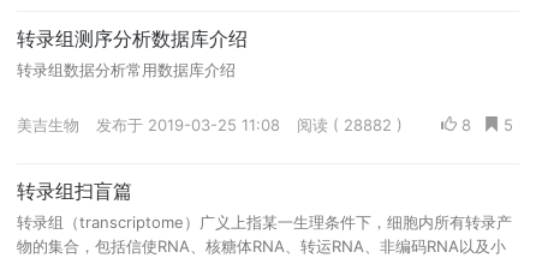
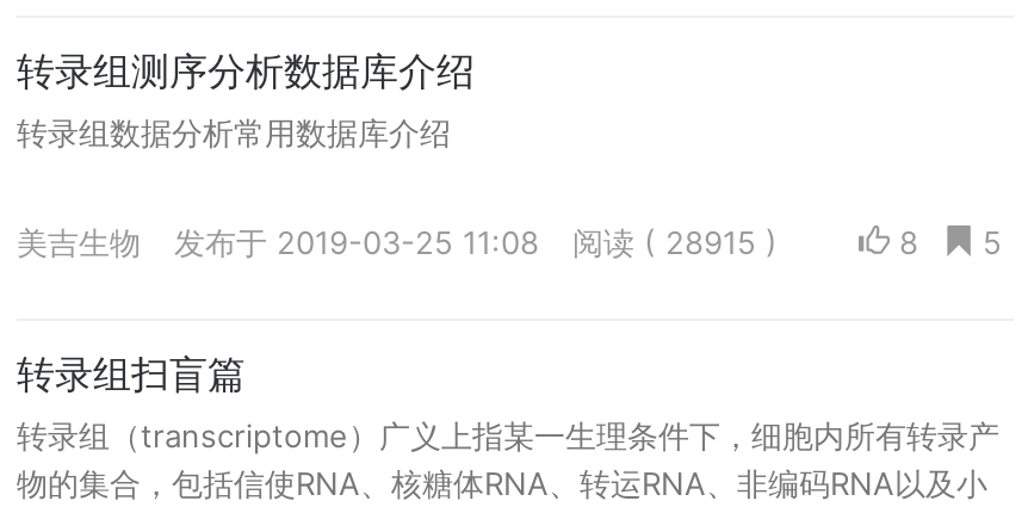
[17,115,403,134] 美吉生物 发布于 2019-03-25 11:08 阅读 ( 28882 ) -> [17,223,778,261] 美吉生物 发布于 2019-03-25 11:08 阅读 ( 28915 )

